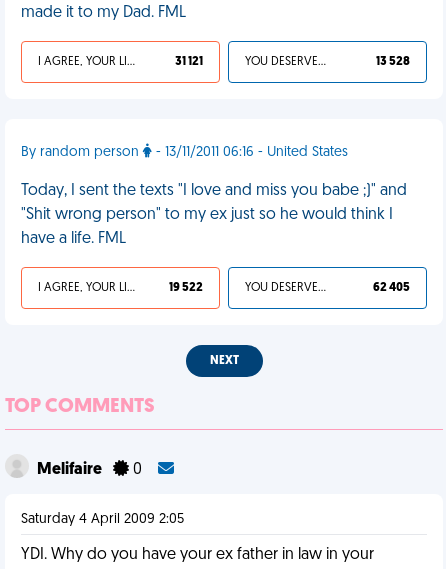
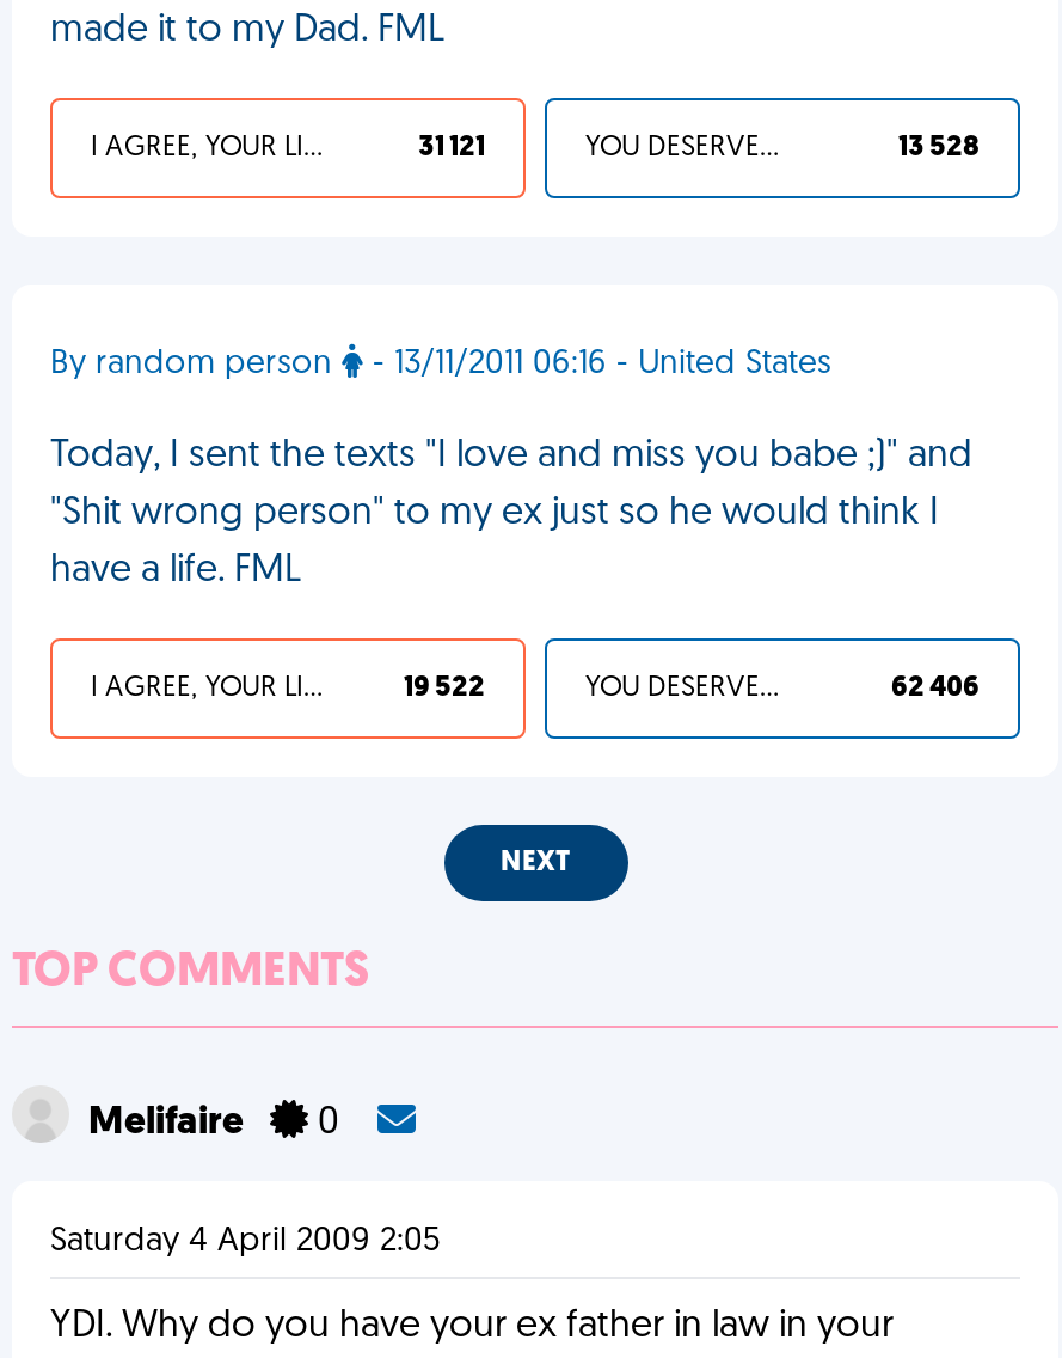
[373,282,410,294] 62 405 -> [891,674,980,703] 62 406

